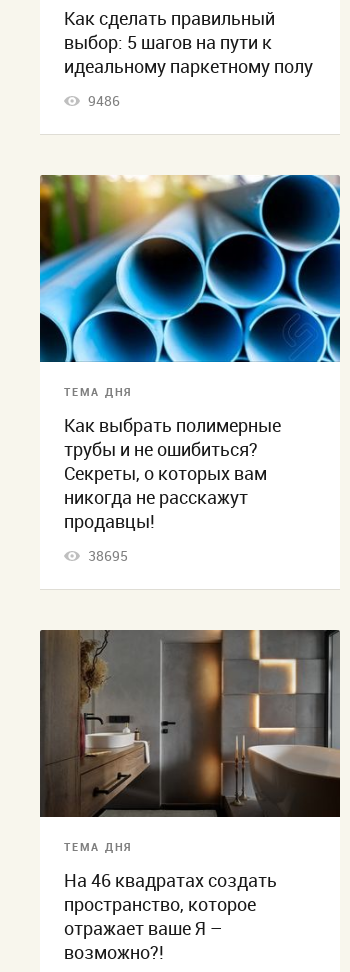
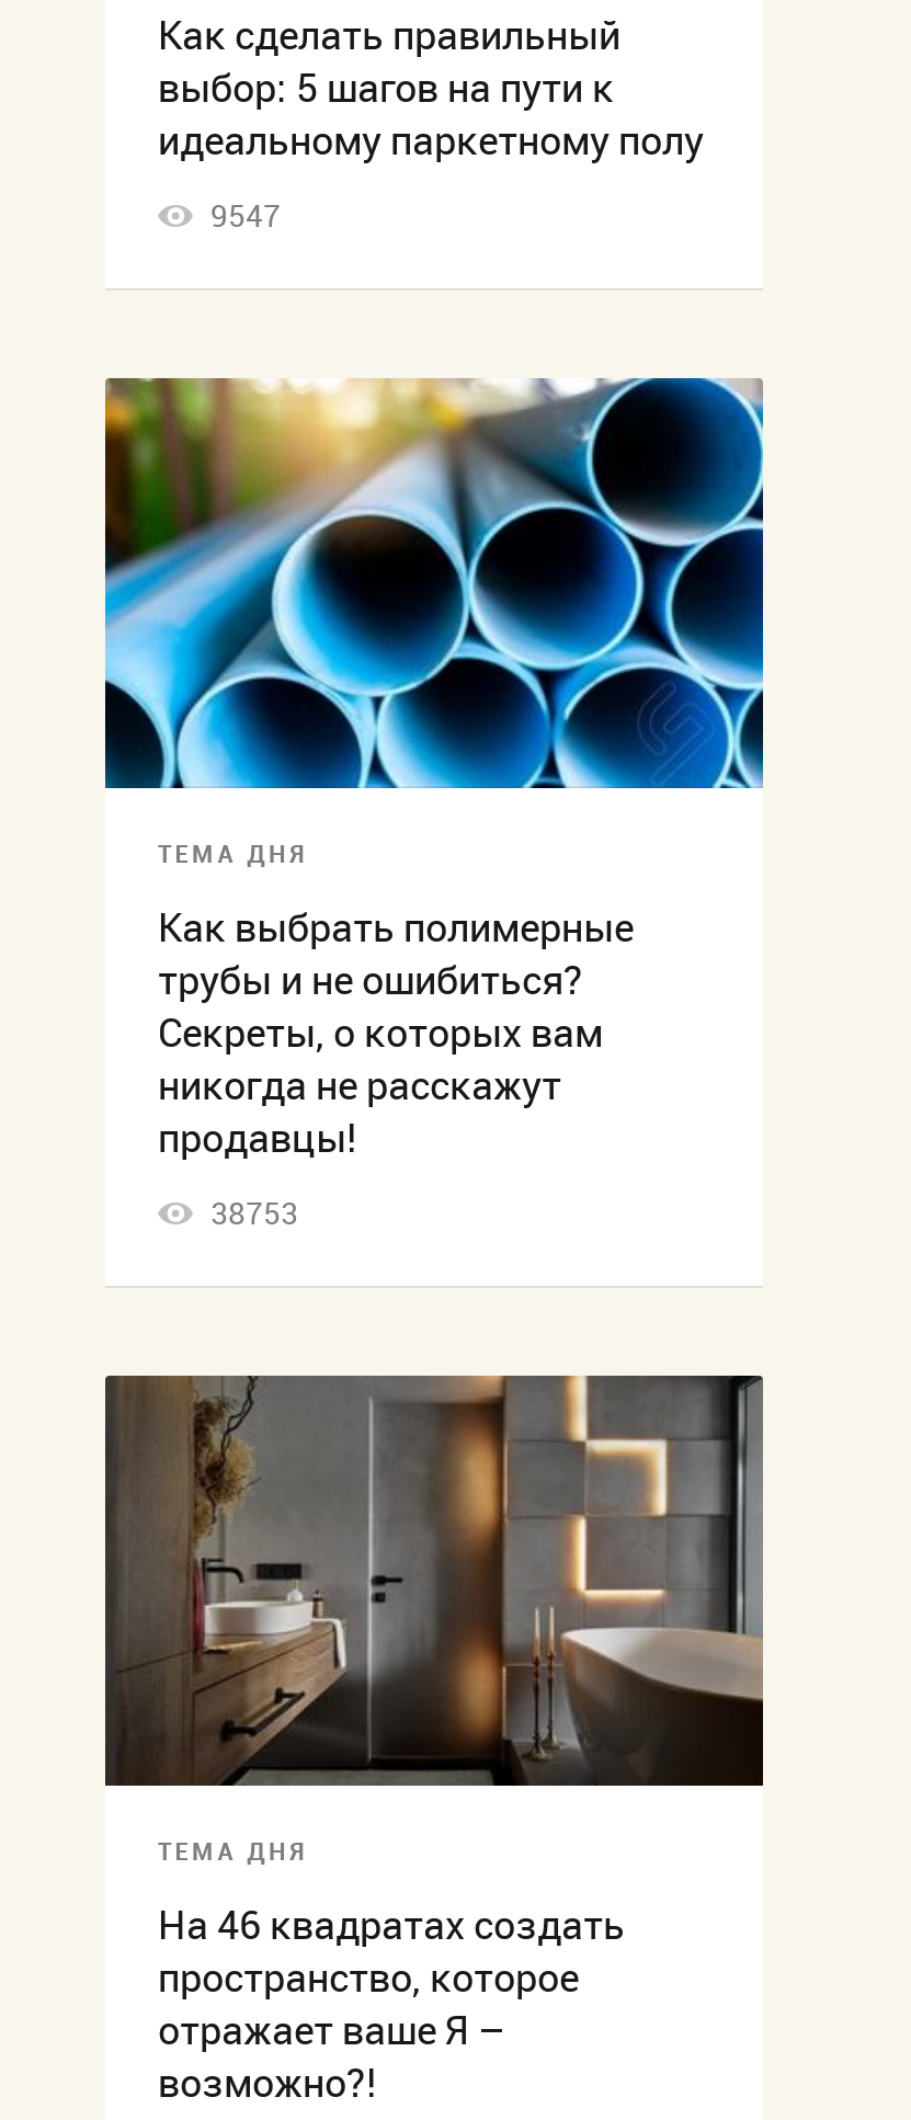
[88,93,120,109] 9486 -> [210,198,281,233] 9547
[88,548,128,564] 38695 -> [210,1196,298,1231] 38753

